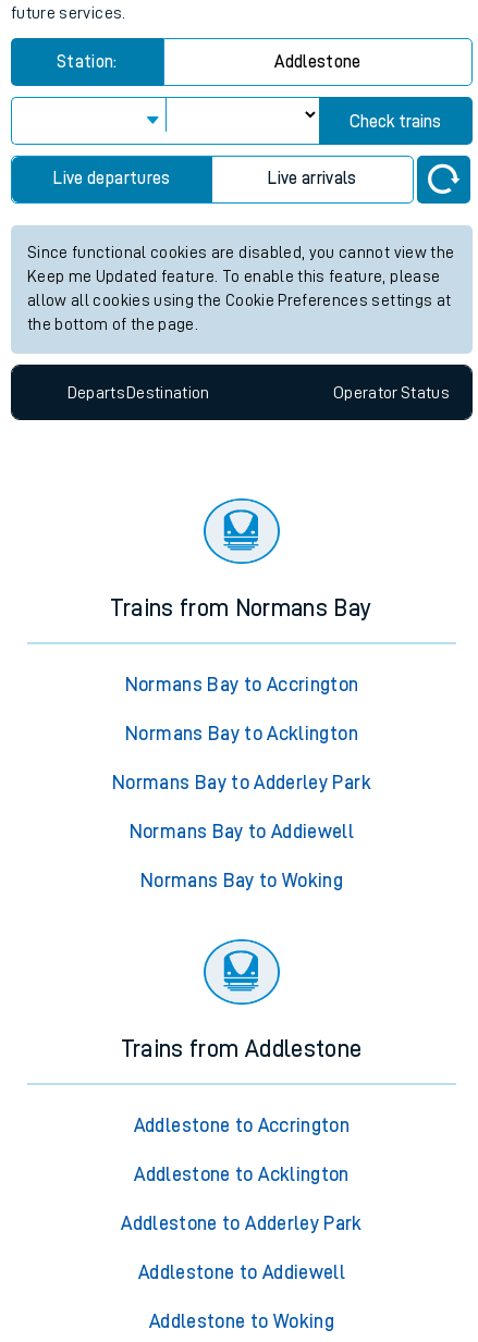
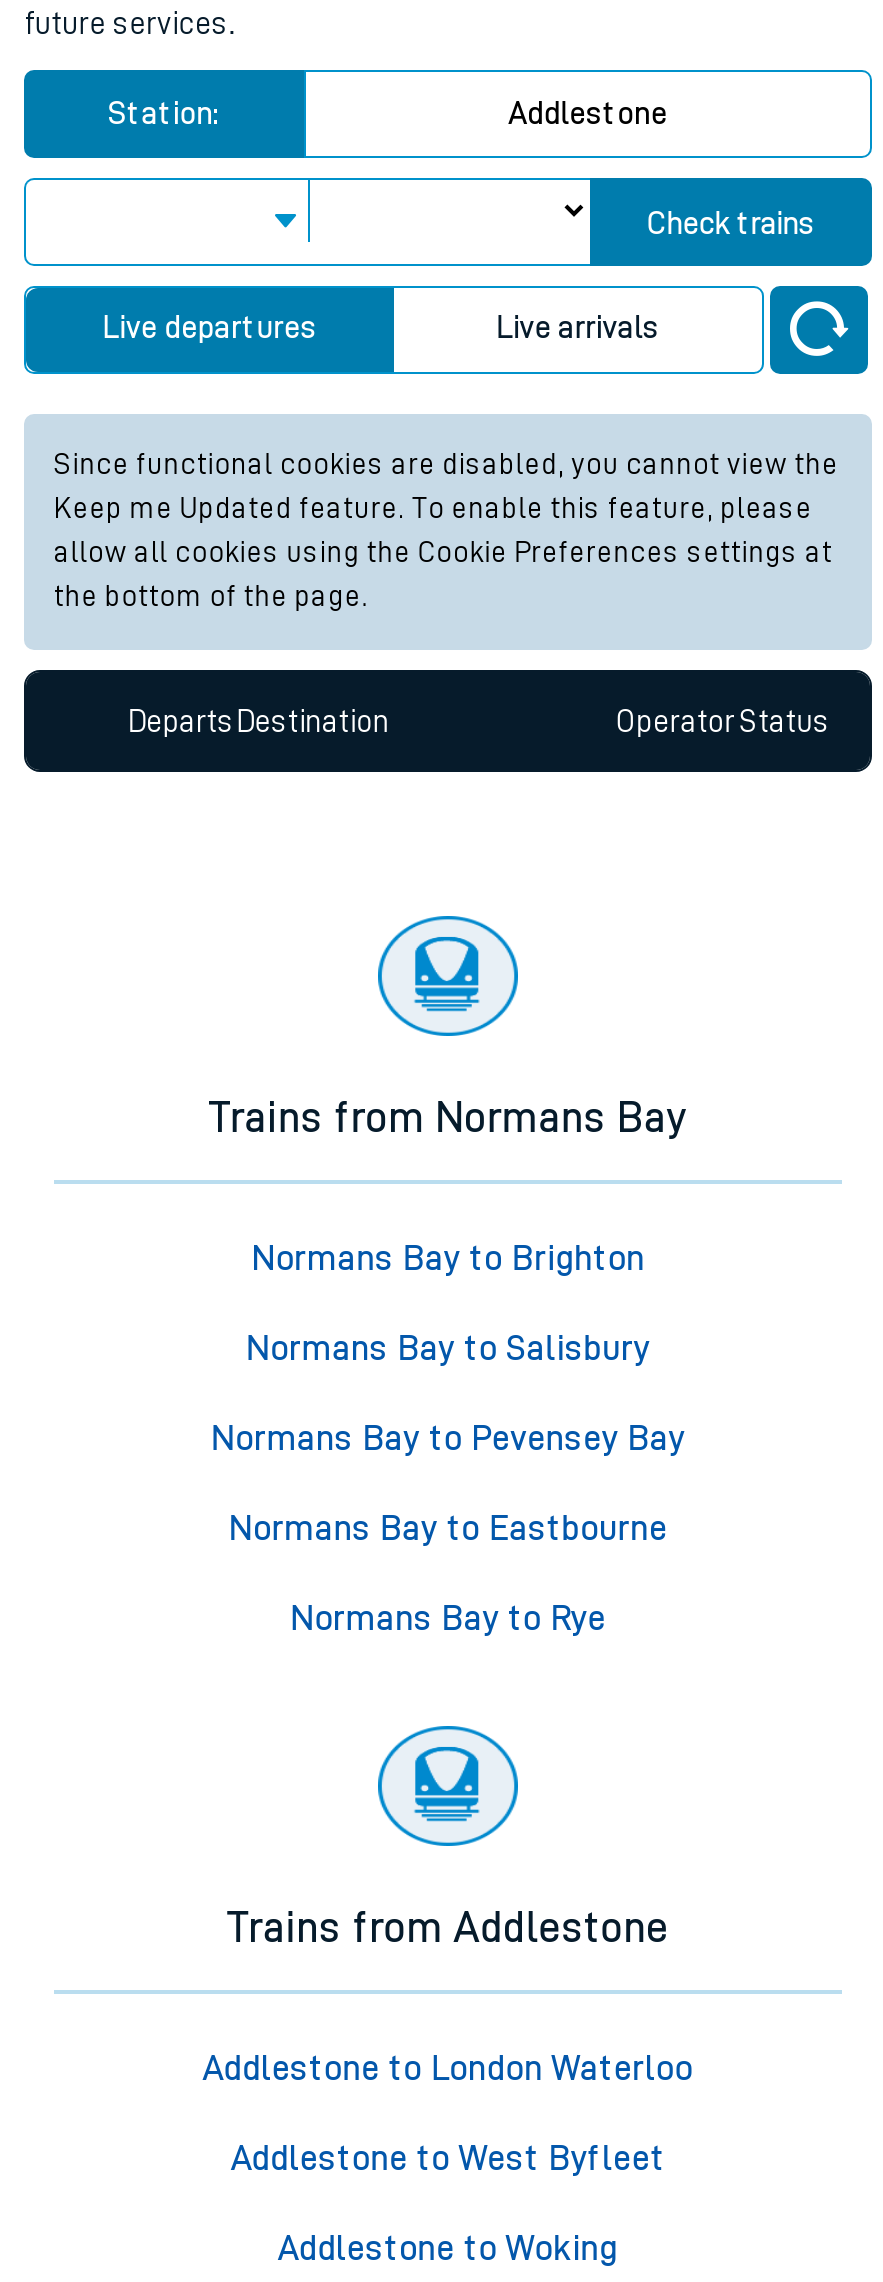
[125,675,359,695] Normans Bay to Accrington -> [251,1241,645,1277] Normans Bay to Brighton
[125,724,358,744] Normans Bay to Acklington -> [246,1331,650,1367] Normans Bay to Salisbury
[112,773,371,793] Normans Bay to Adderley Park -> [211,1421,685,1457] Normans Bay to Pevensey Bay
[129,822,354,842] Normans Bay to Addiewell -> [228,1511,668,1547] Normans Bay to Eastbourne
[140,871,343,891] Normans Bay to Woking -> [290,1601,606,1637] Normans Bay to Rye
[121,1116,362,1283] Addlestone to Accrington | Addlestone to Acklington | Addlestone to Adderley Park | Addlestone to Addiewell -> [203,2051,693,2177] Addlestone to London Waterloo | Addlestone to West Byfleet

